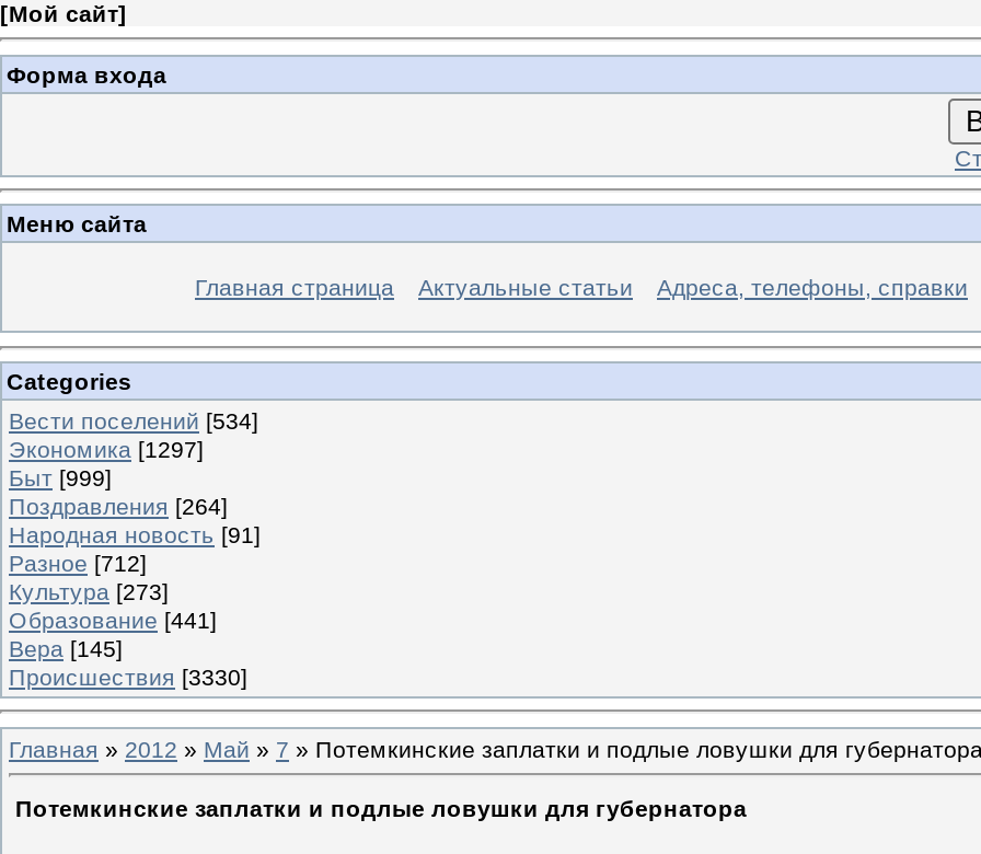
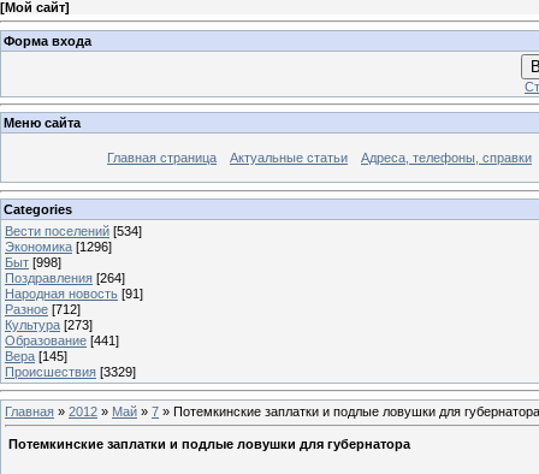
[9,436,204,462] Экономика [1297] -> [5,239,112,254] Экономика [1296]
[9,464,112,491] Быт [999] -> [5,255,61,269] Быт [998]
[9,663,247,690] Происшествия [3330] -> [5,365,136,379] Происшествия [3329]

